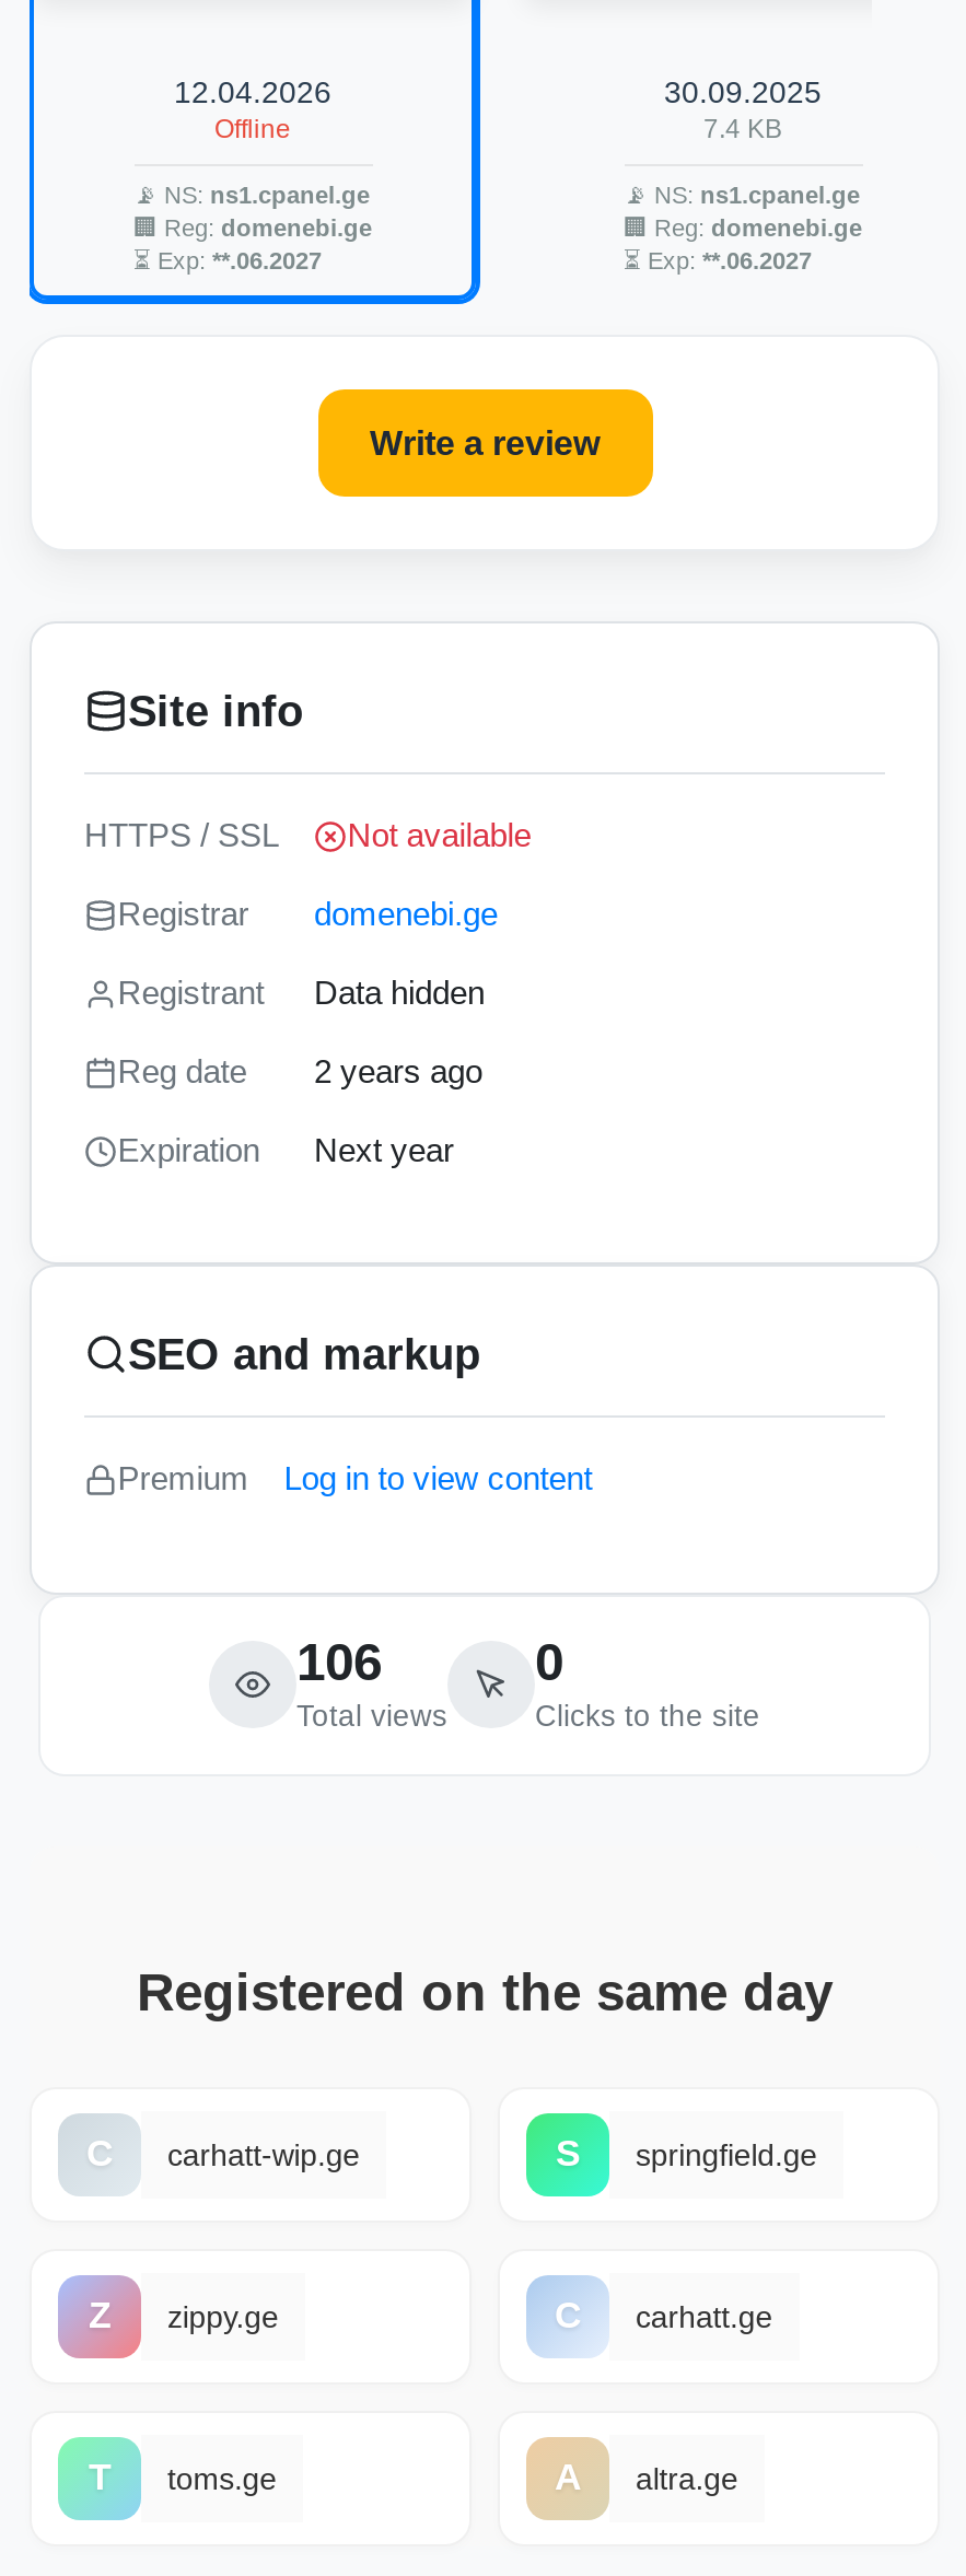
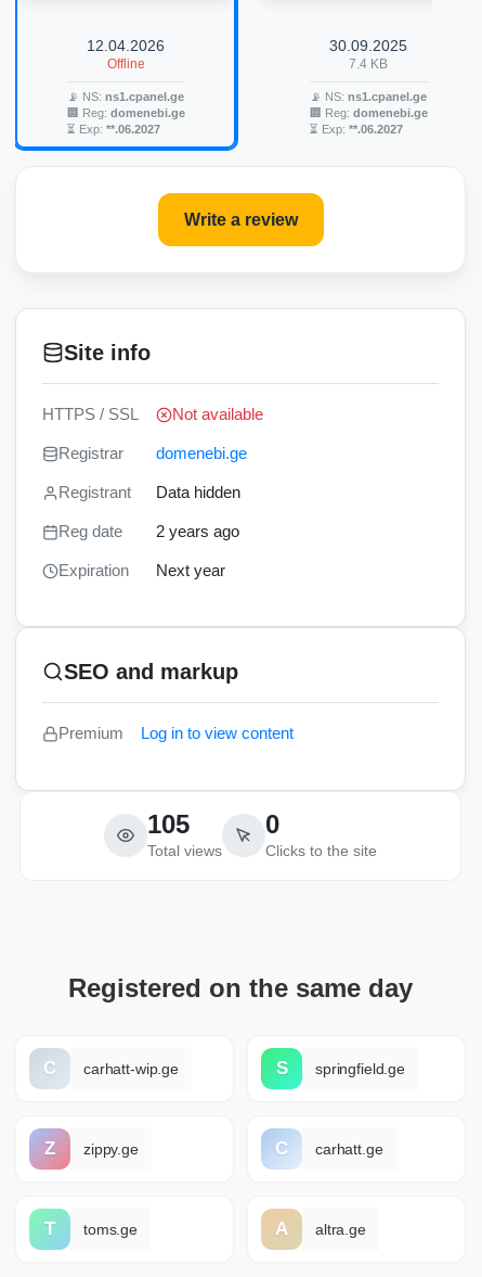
[296,1631,382,1690] 106 -> [147,809,190,838] 105

